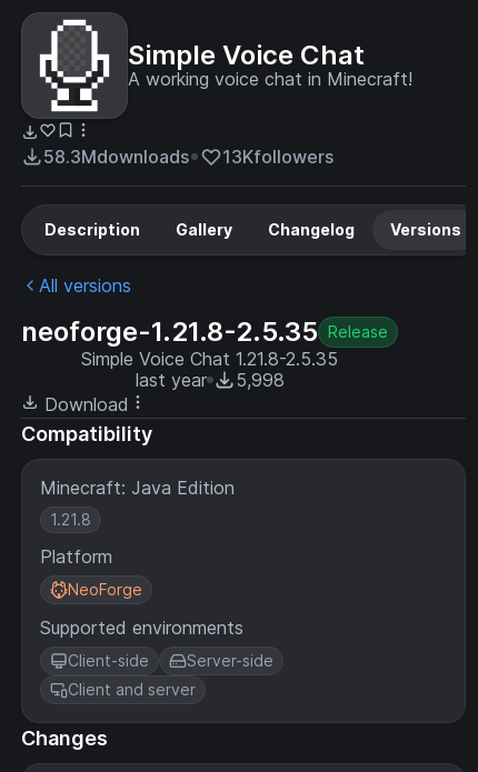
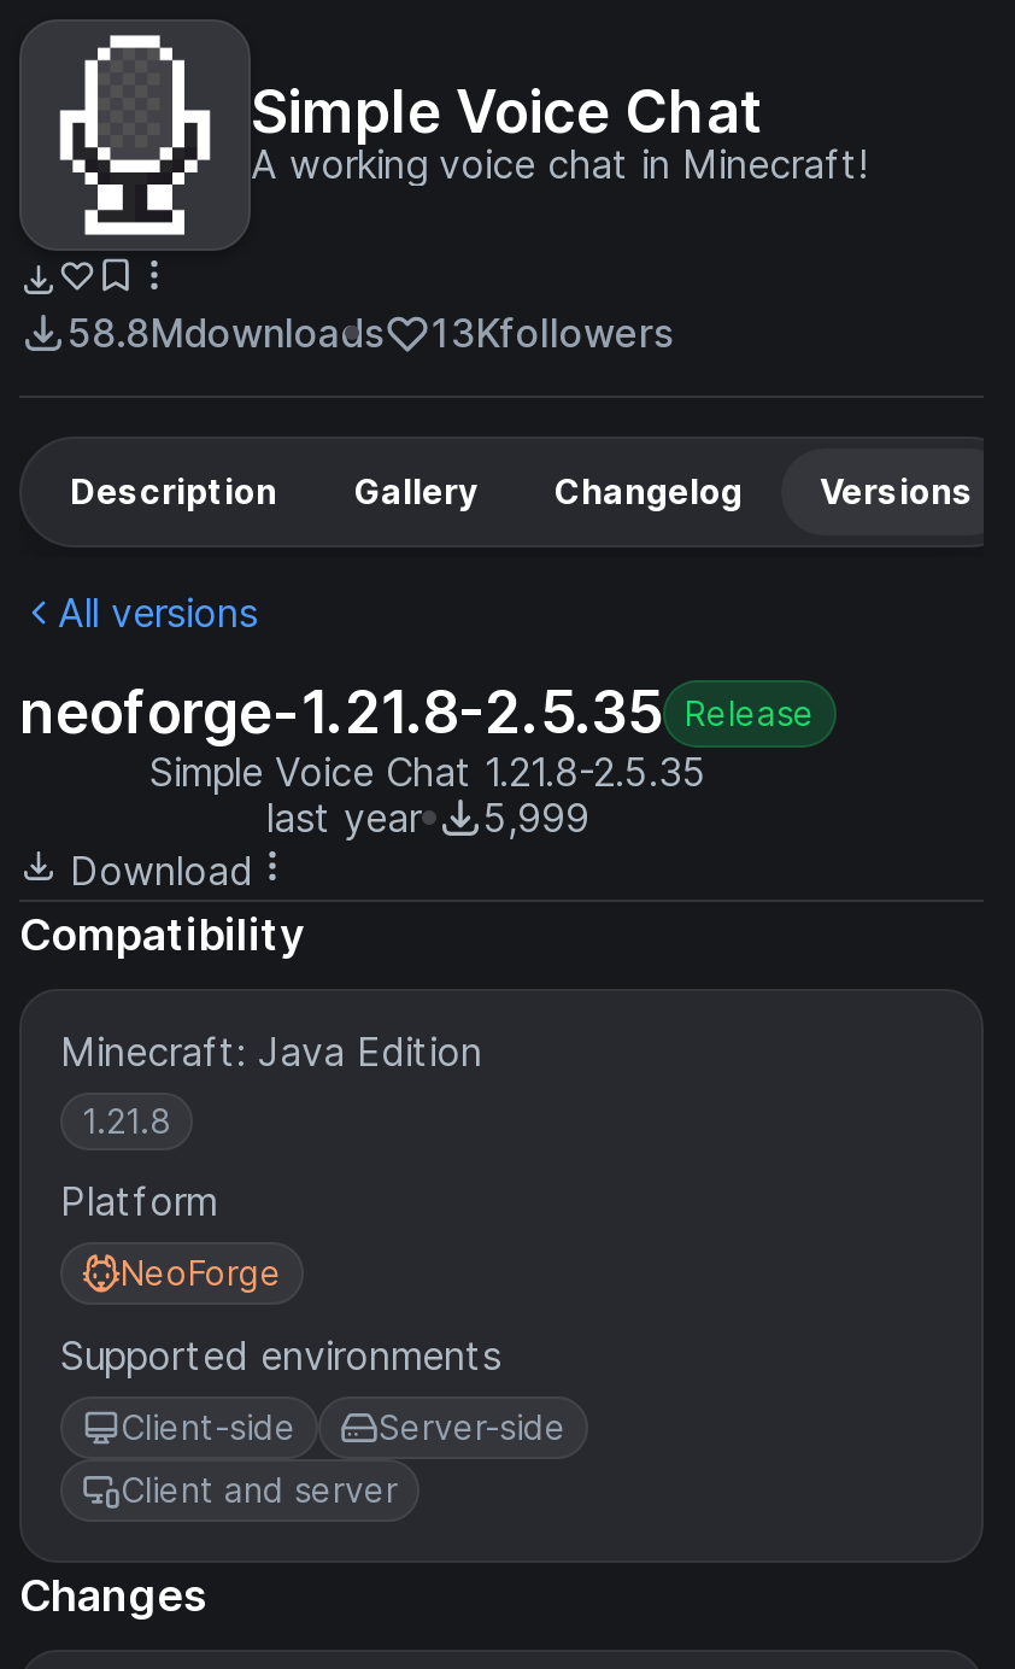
[43,146,333,168] 58.3Mdownloads 13Kfollowers -> [68,309,673,357] 58.8Mdownloads 13Kfollowers
[135,369,284,391] last year 5,998 -> [266,793,589,842] last year 5,999

